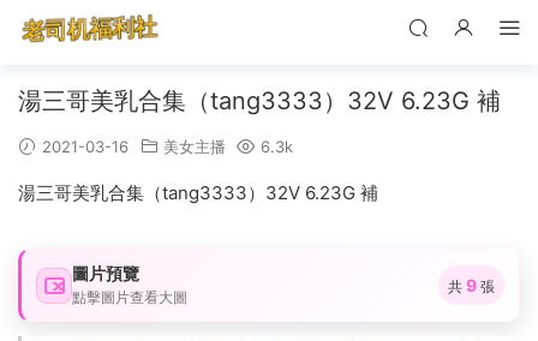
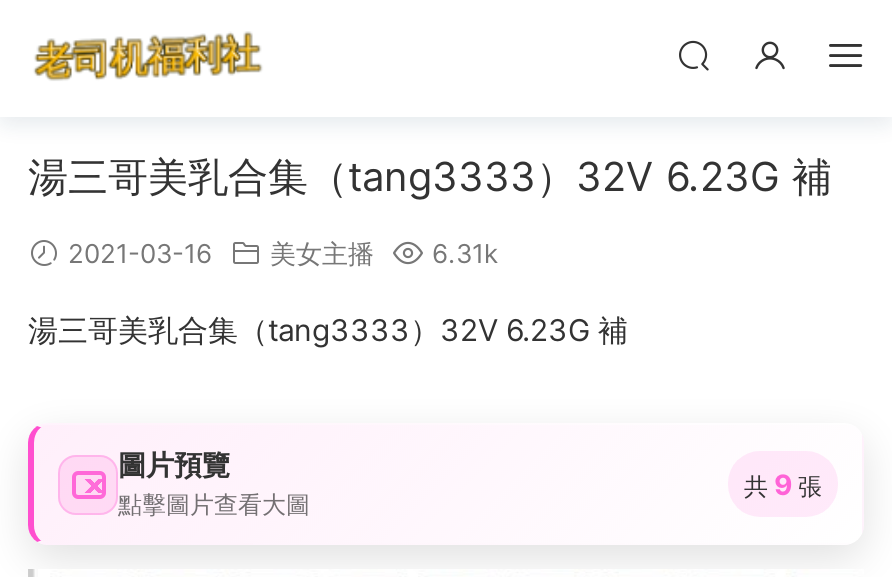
[37,137,293,156] 2021-03-16 美女主播 6.3k -> [60,237,498,269] 2021-03-16 美女主播 6.31k

